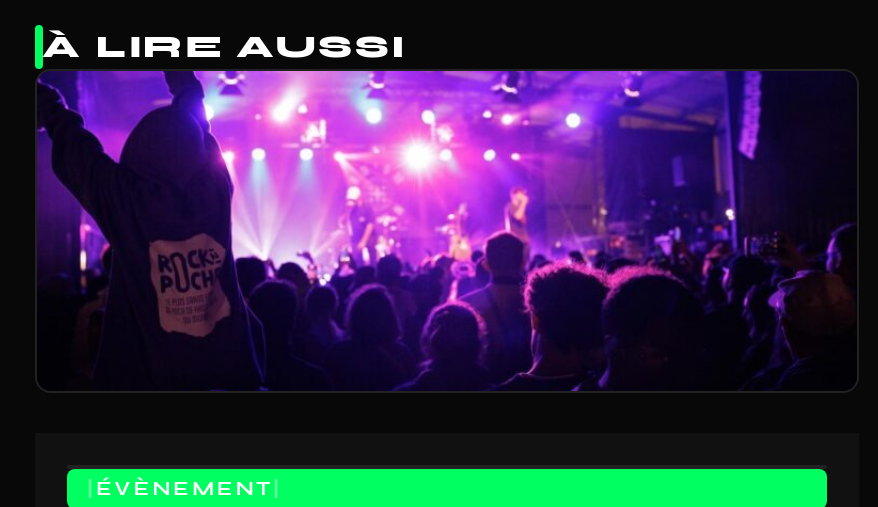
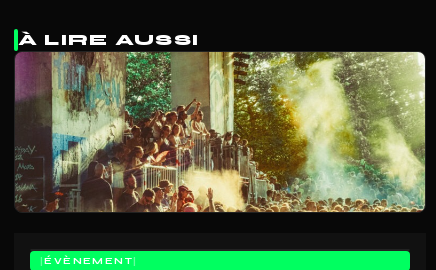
[37,69,857,391] [image] -> [14,51,426,213] [image]

